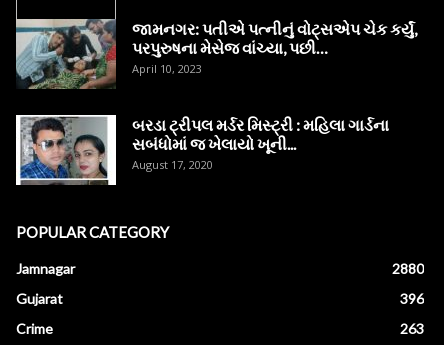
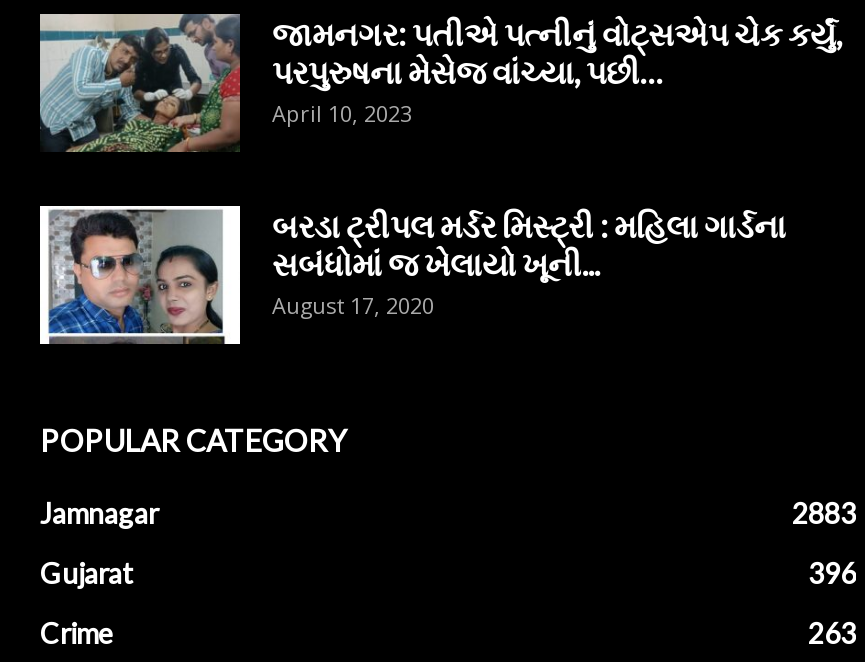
[392,260,424,277] 2880 -> [792,496,856,530] 2883

